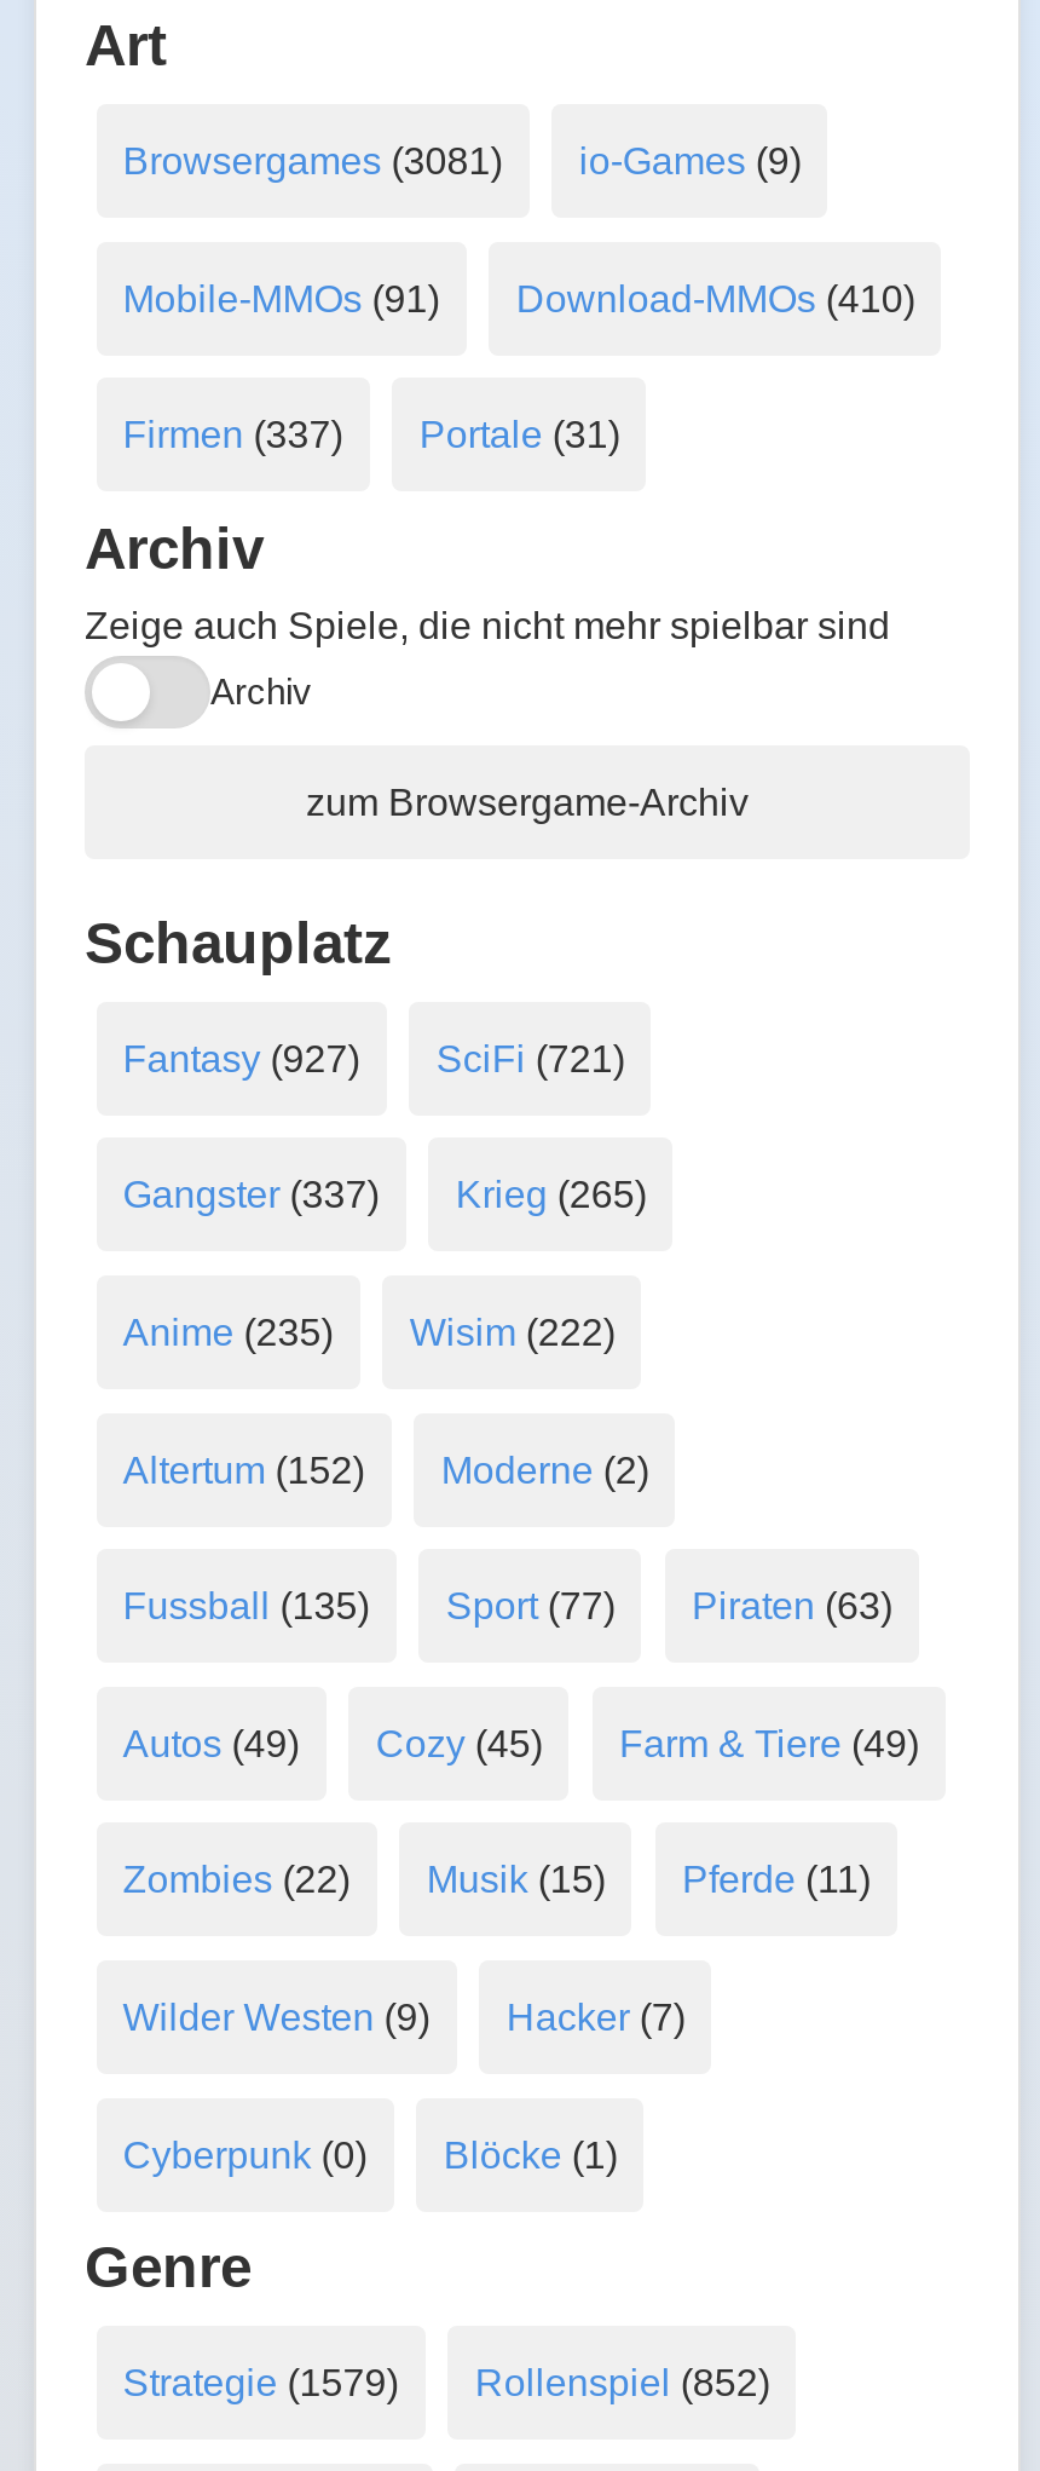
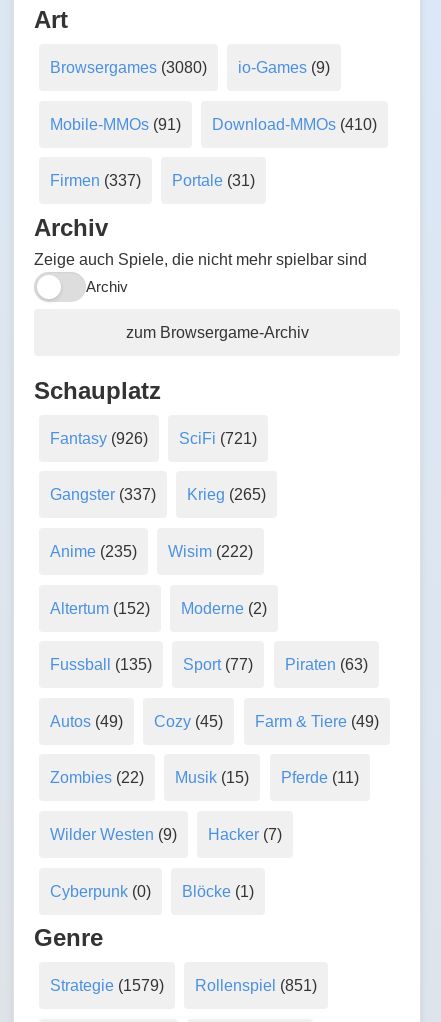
[123,140,503,182] Browsergames (3081) -> [50,59,207,76] Browsergames (3080)
[123,1038,625,1079] Fantasy (927) SciFi (721) -> [50,430,257,447] Fantasy (926) SciFi (721)
[123,2362,770,2403] Strategie (1579) Rollenspiel (852) -> [50,977,317,994] Strategie (1579) Rollenspiel (851)

